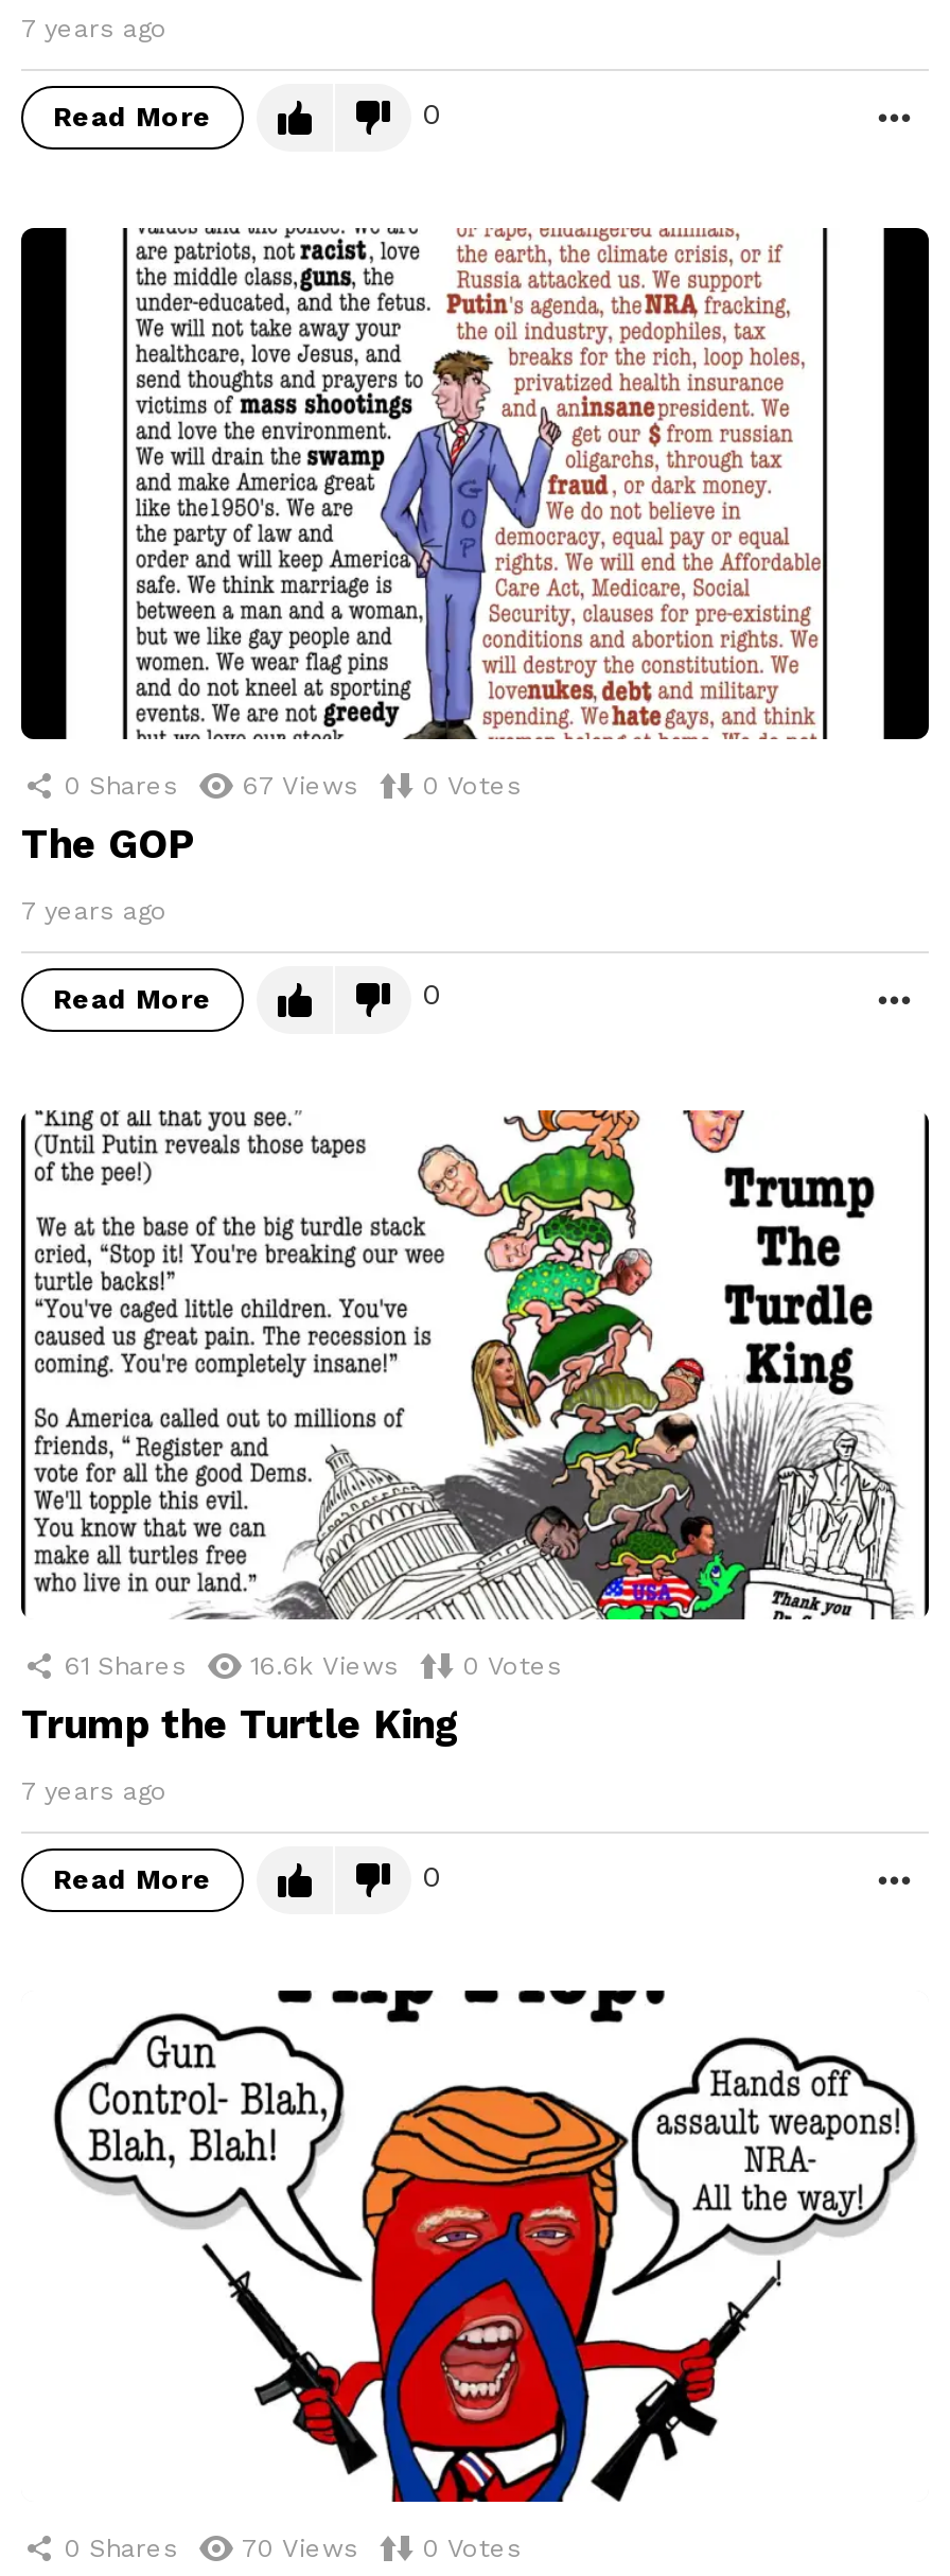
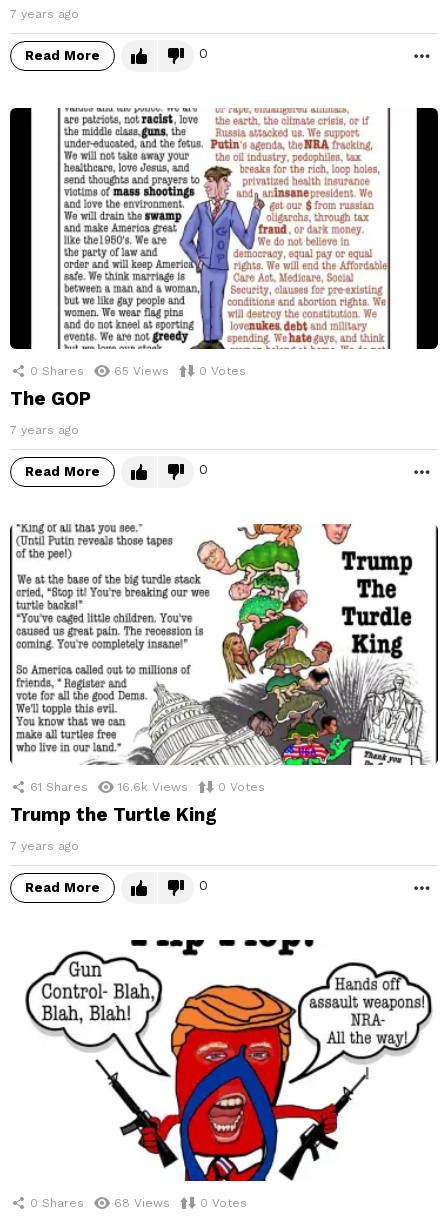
[242,770,358,800] 67 Views -> [114,364,169,378] 65 Views
[242,2533,358,2562] 70 Views -> [114,1196,170,1210] 68 Views

